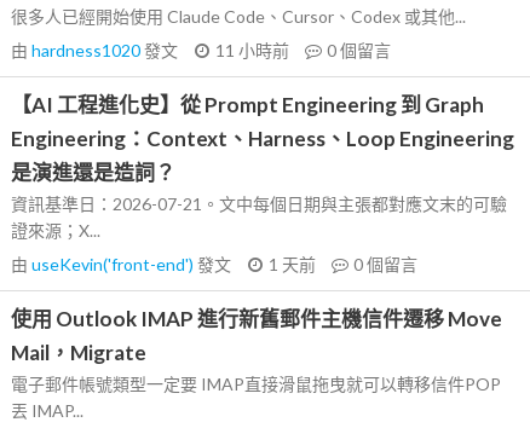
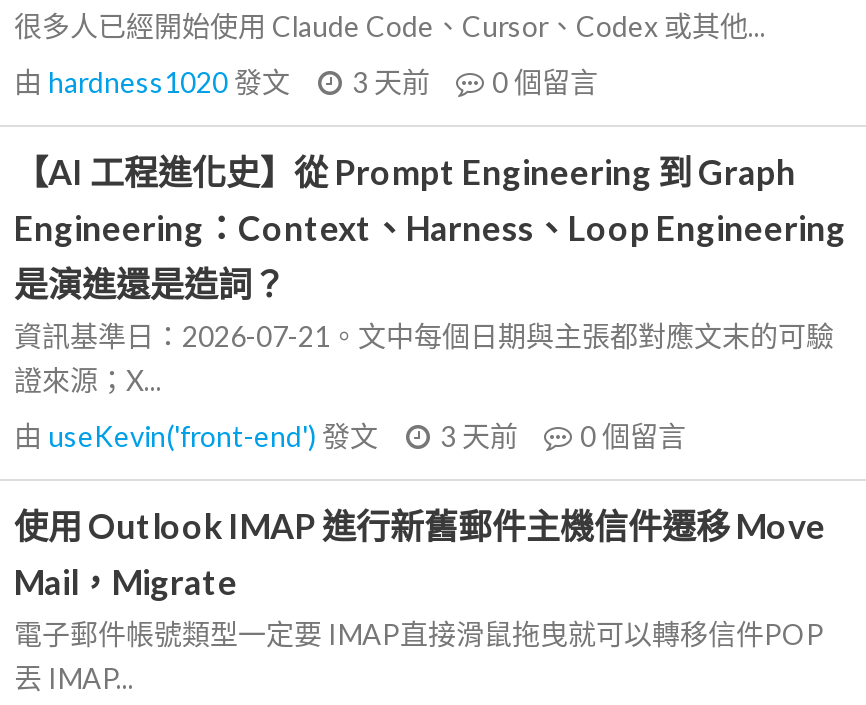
[11,40,391,60] 由hardness1020發文 11 小時前 0個留言 -> [14,65,598,99] 由hardness1020發文 3 天前 0個留言
[11,254,417,274] 由useKevin('front-end')發文 1 天前 0個留言 -> [14,419,686,453] 由useKevin('front-end')發文 3 天前 0個留言

